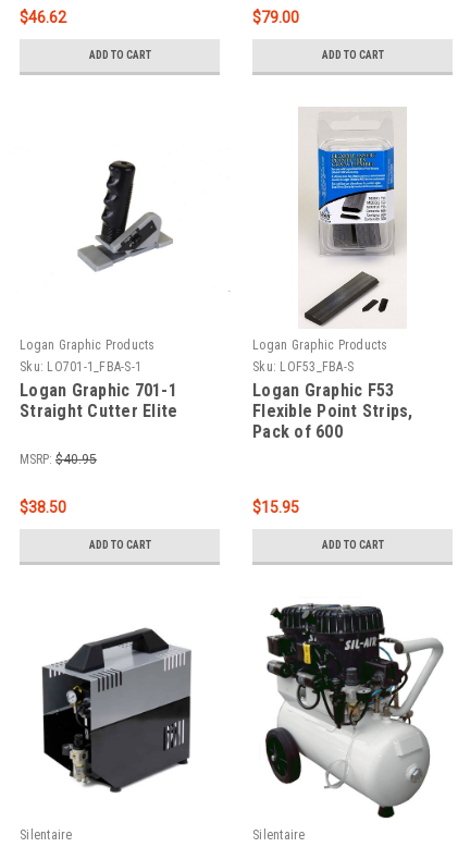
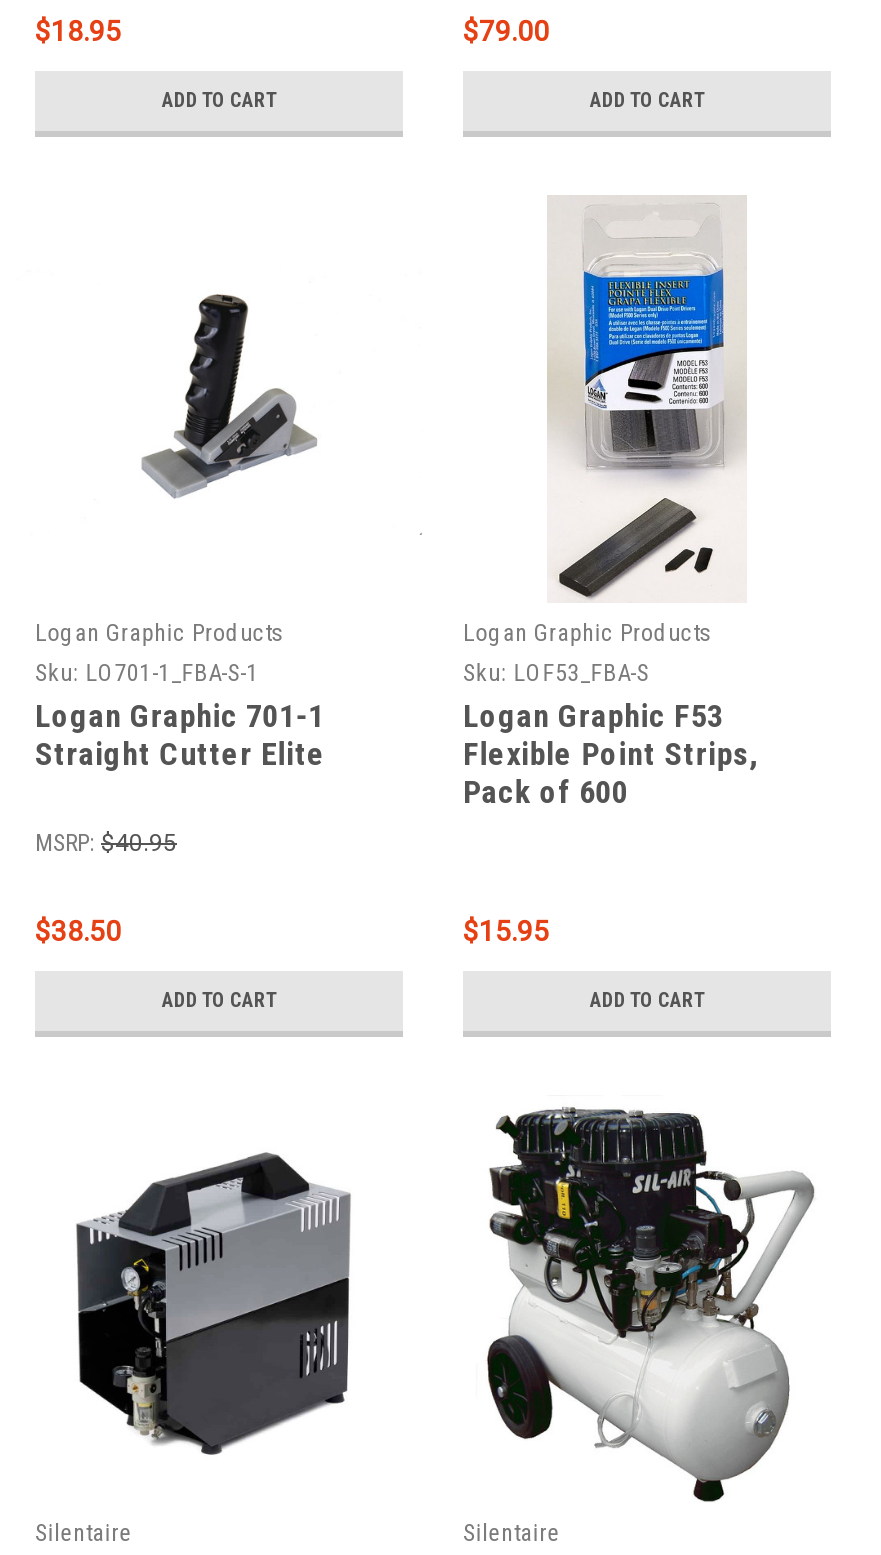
[20,9,66,26] $46.62 -> [35,15,121,47] $18.95

